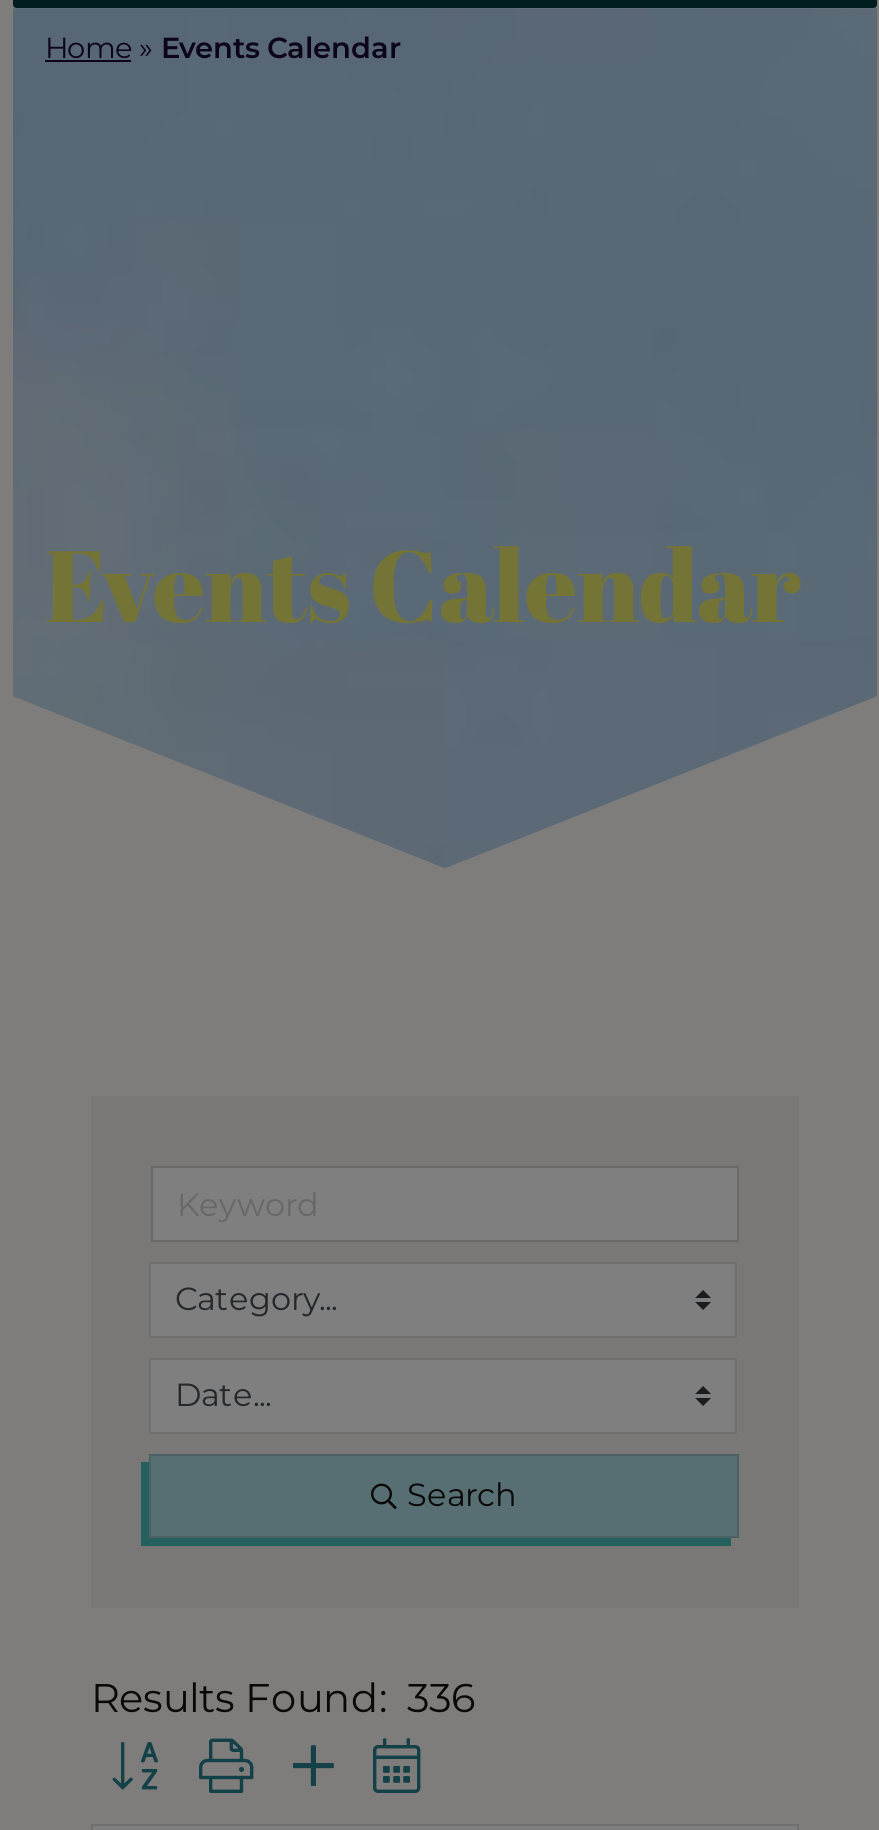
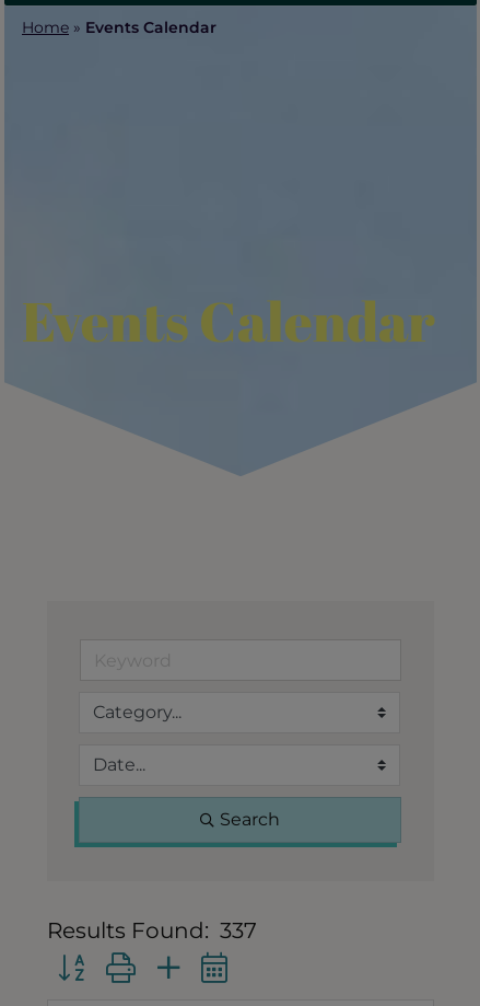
[91,1674,475,1722] Results Found: 336 -> [47,918,257,944] Results Found: 337

